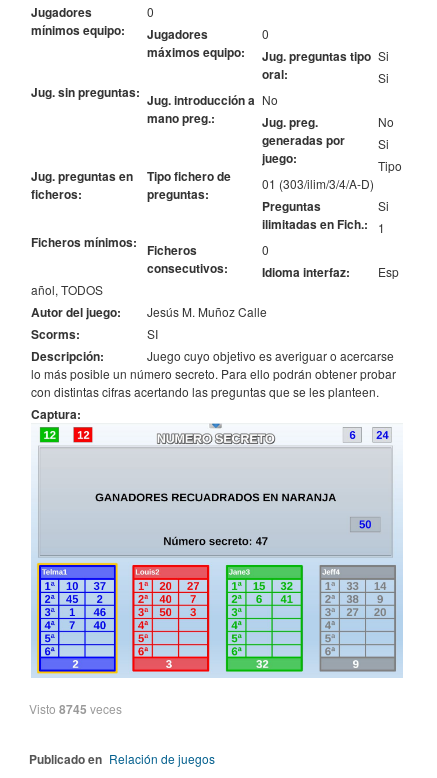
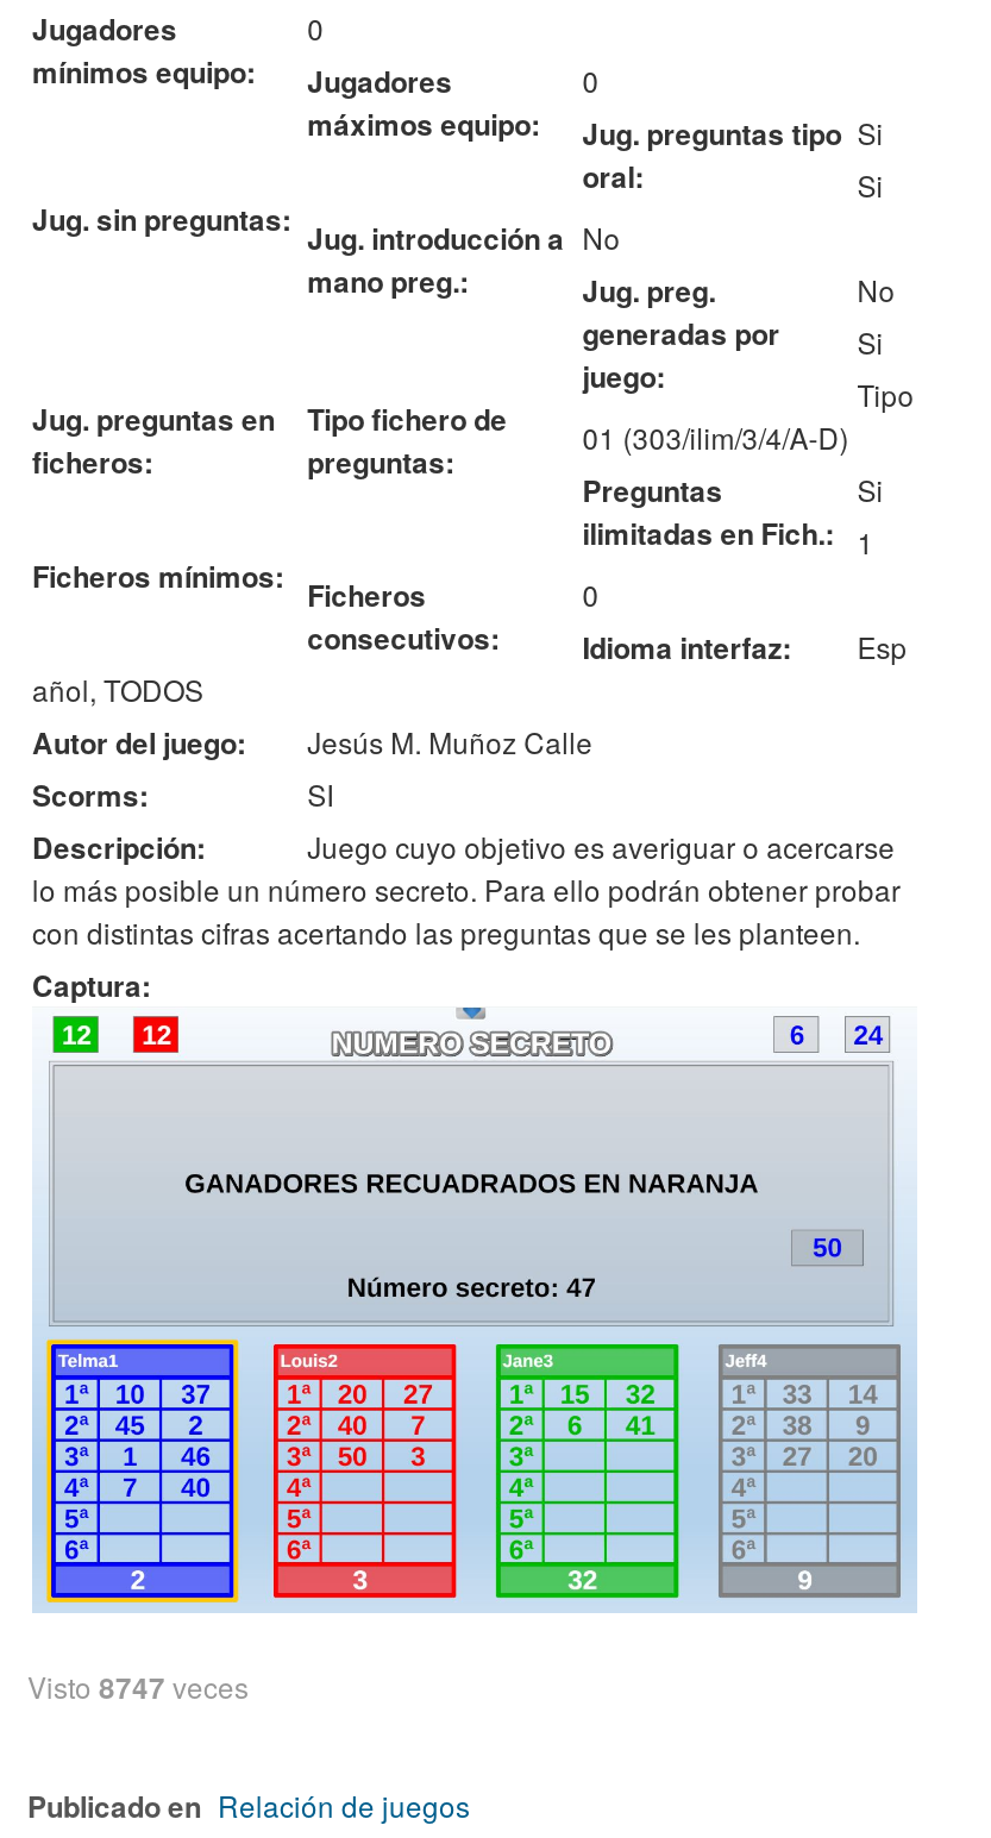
[29,700,122,718] Visto 8745 veces -> [27,1666,249,1709] Visto 8747 veces

